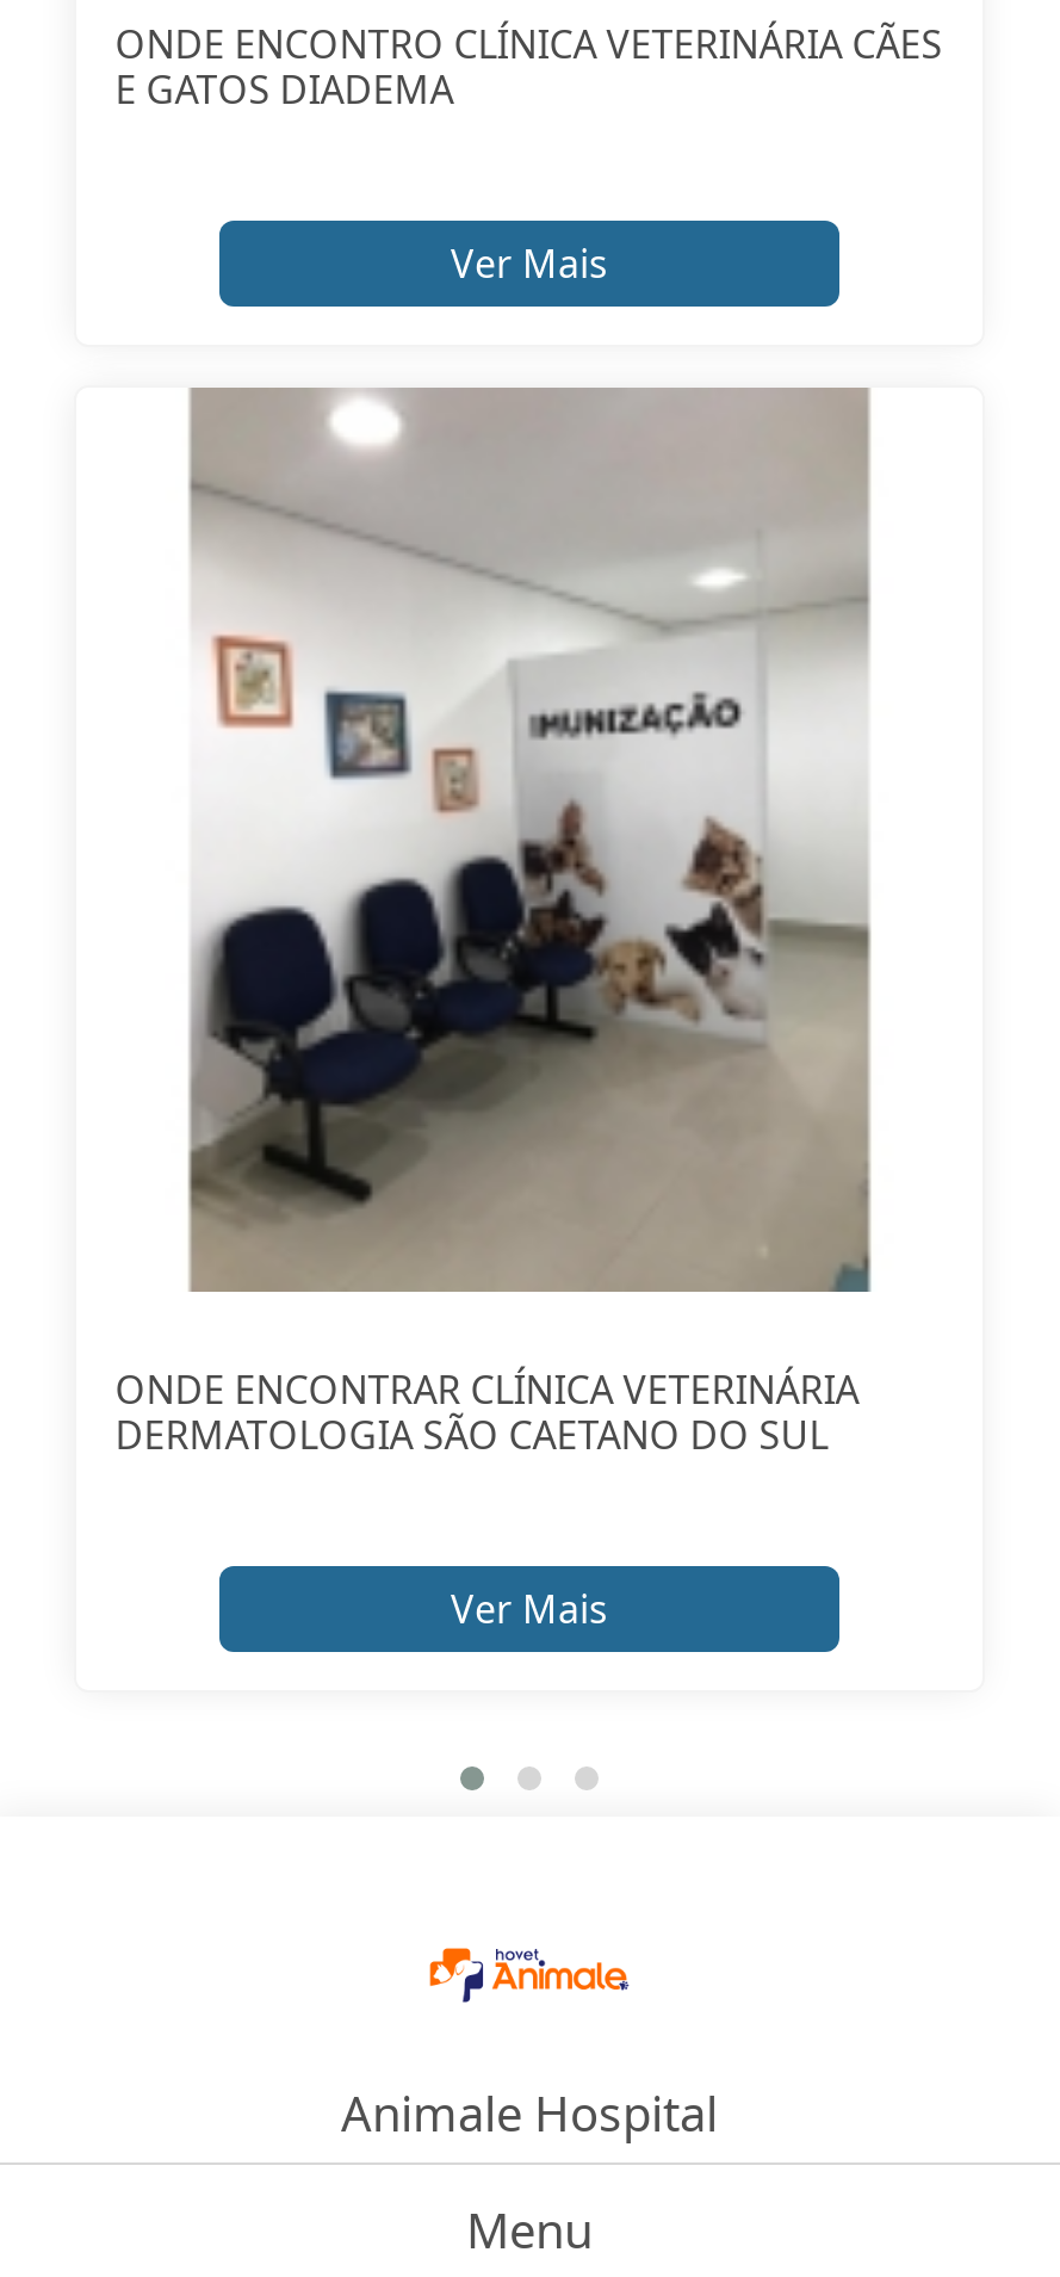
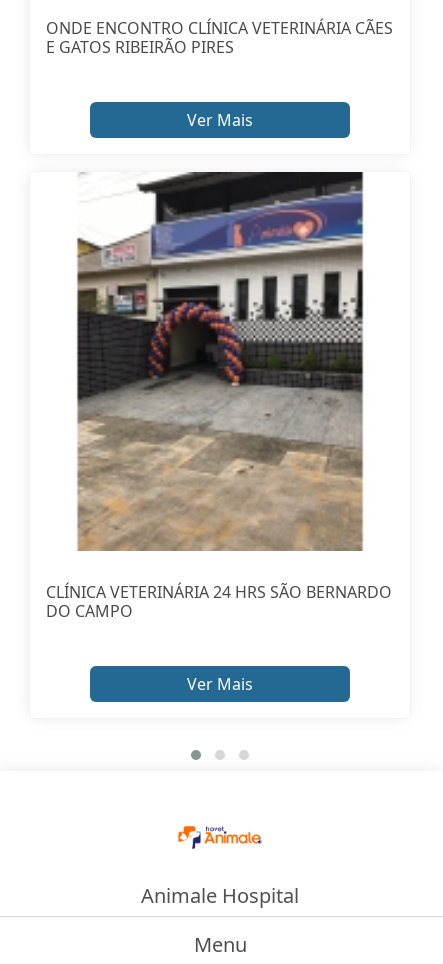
[115,63,454,115] E GATOS DIADEMA -> [46,36,234,58] E GATOS RIBEIRÃO PIRES
[115,385,870,1461] [image] | ONDE ENCONTRAR CLÍNICA VETERINÁRIA | DERMATOLOGIA SÃO CAETANO DO SUL -> [46,172,392,622] [image] | CLÍNICA VETERINÁRIA 24 HRS SÃO BERNARDO | DO CAMPO

